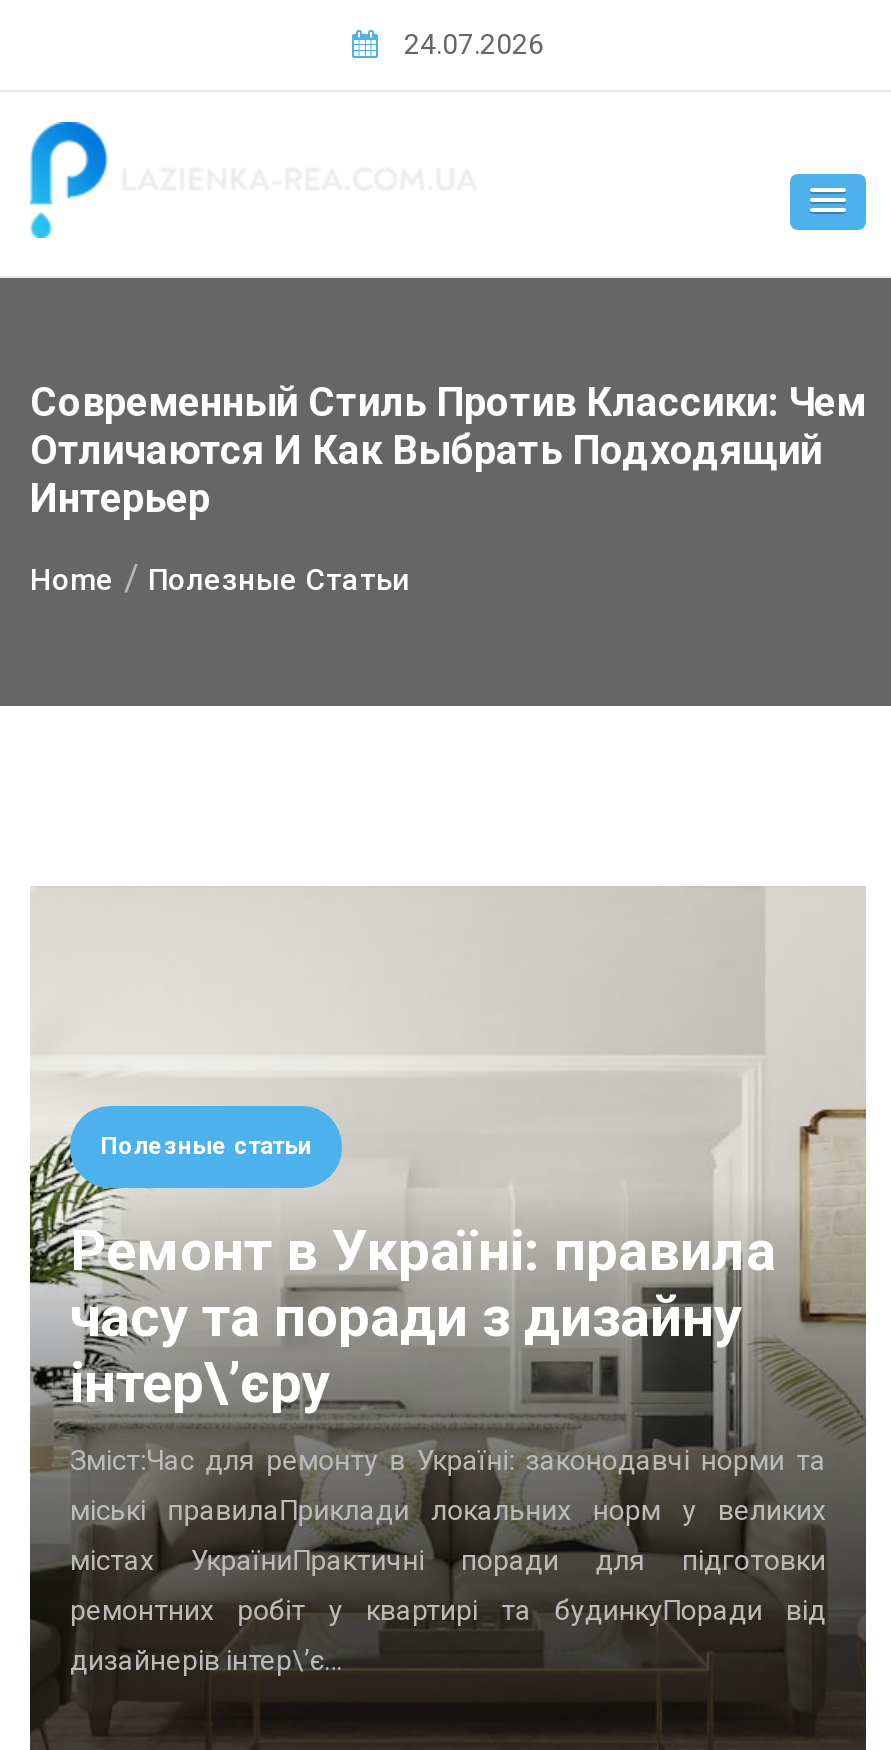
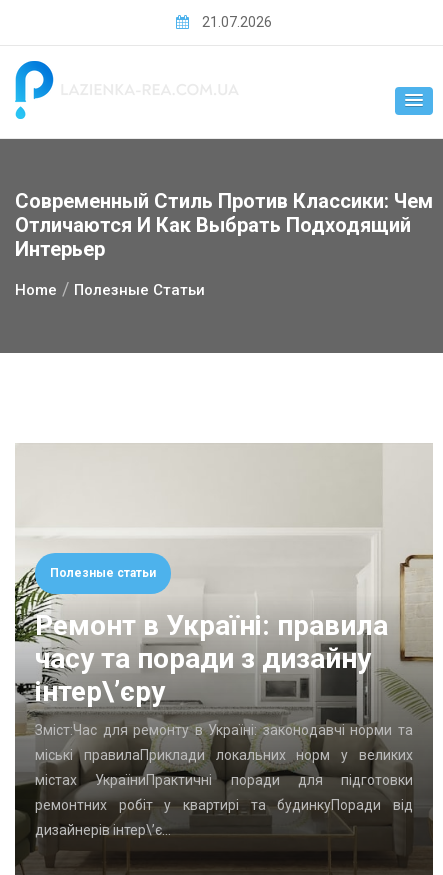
[398,28,544,60] 24.07.2026 -> [199,14,272,30] 21.07.2026

